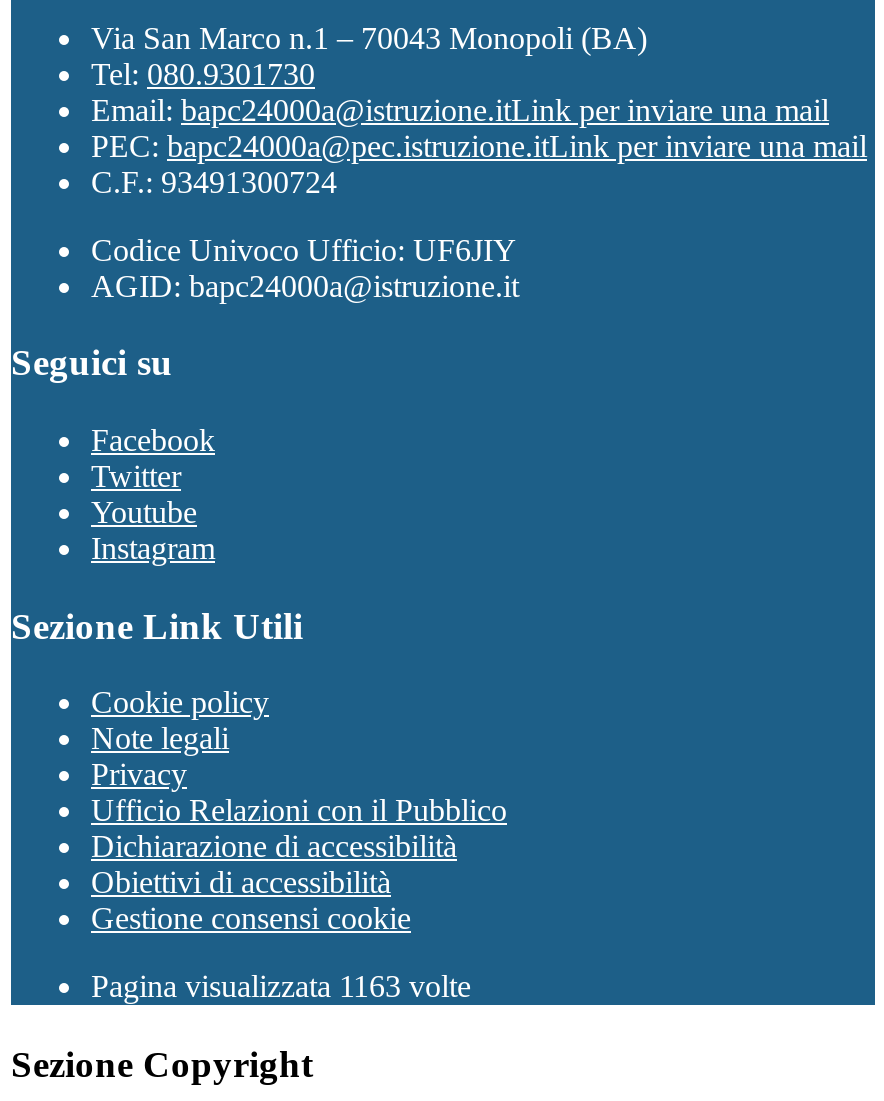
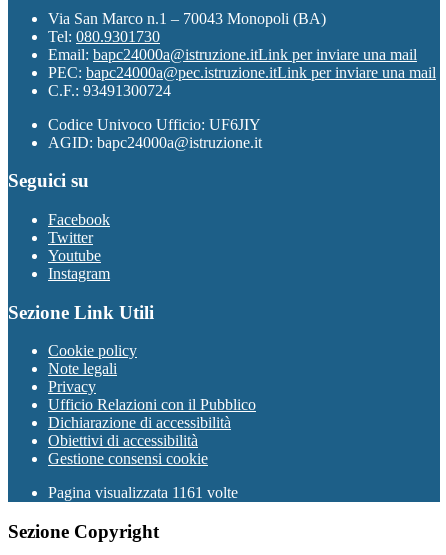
[91,970,471,1004] Pagina visualizzata 1163 volte -> [48,484,238,501] Pagina visualizzata 1161 volte

